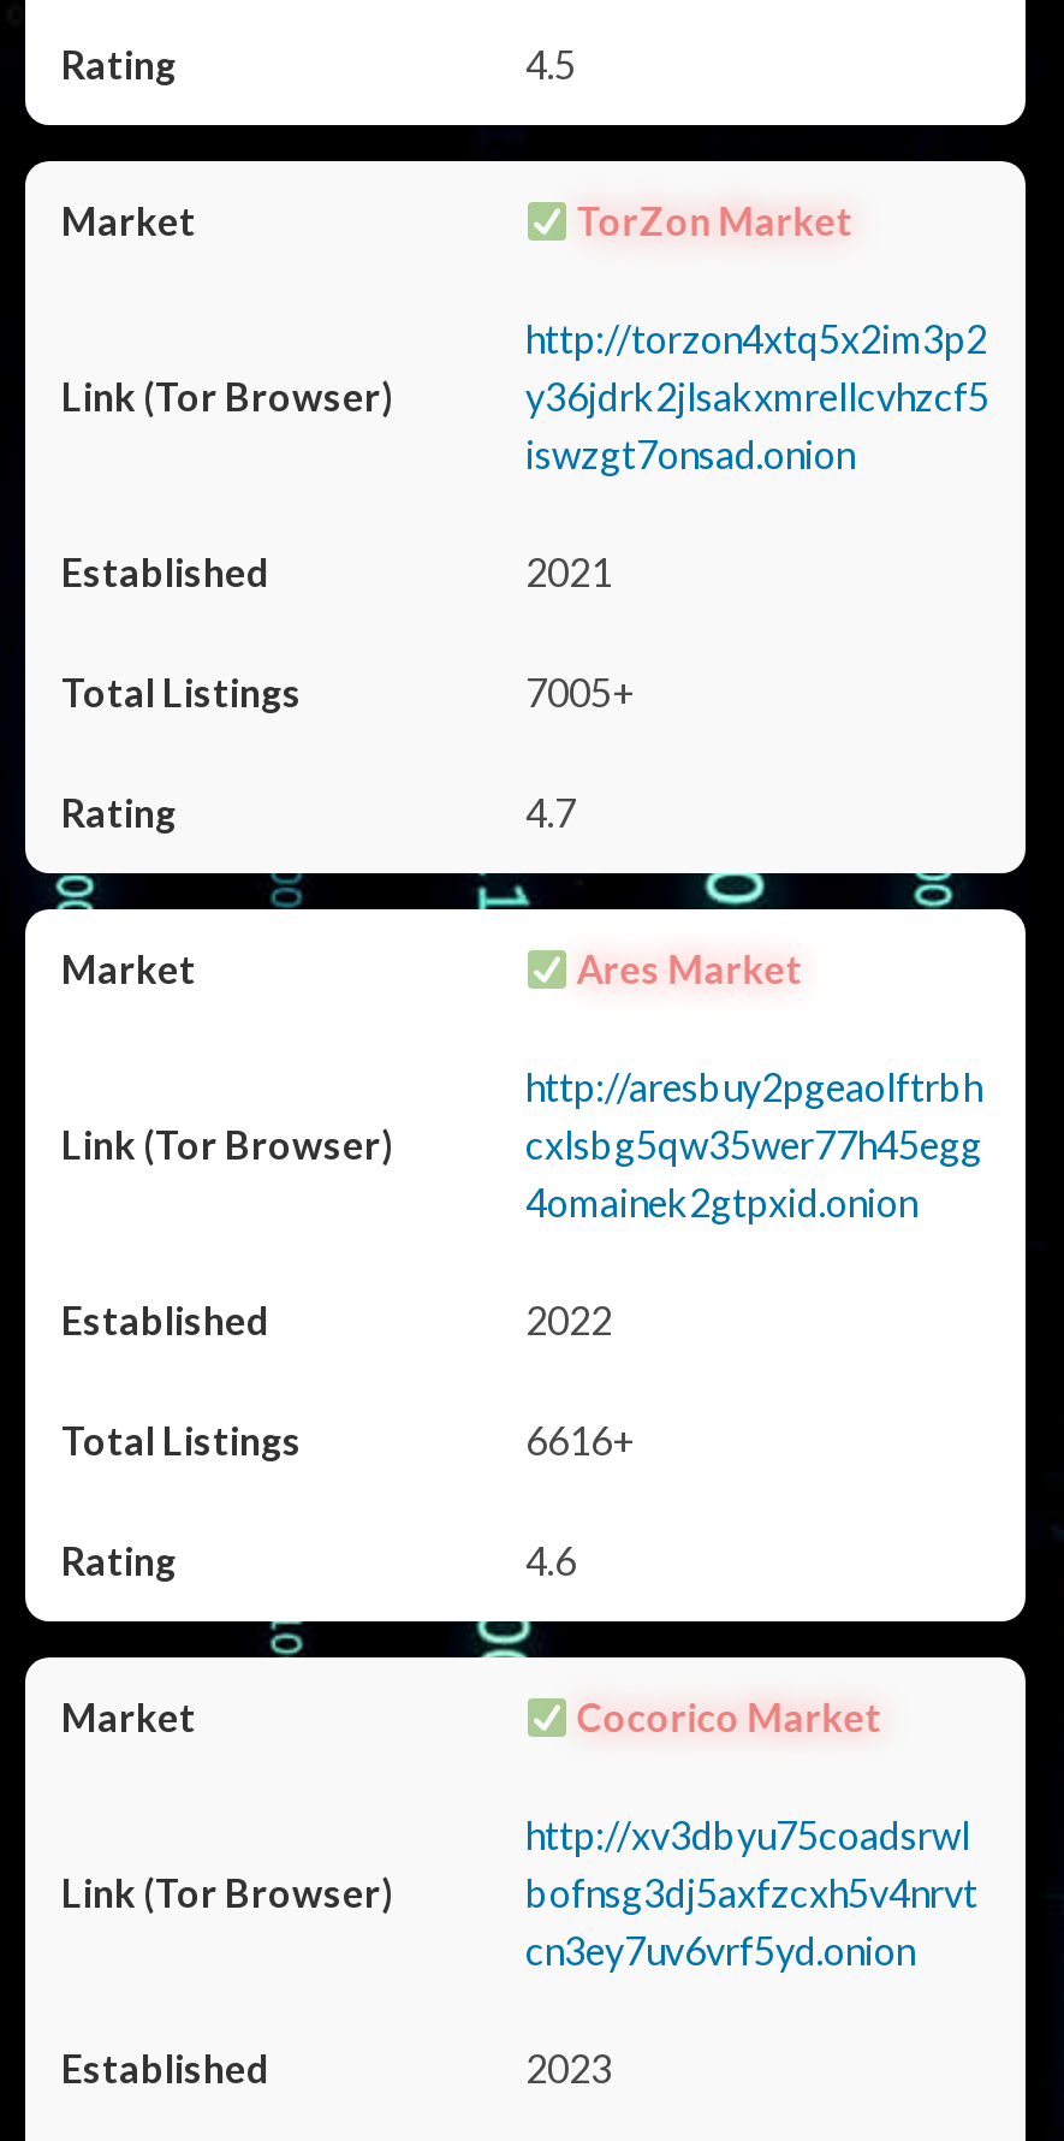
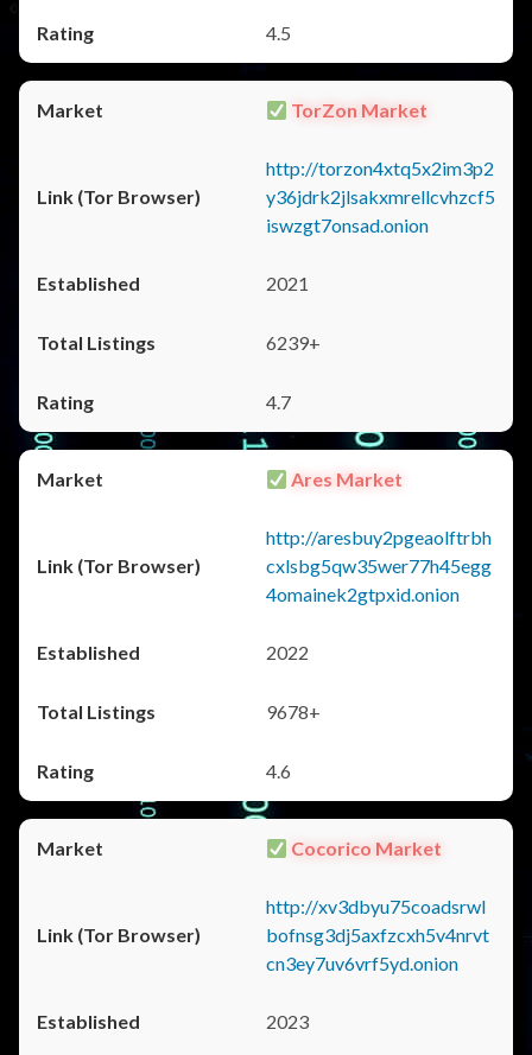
[525,669,636,714] 7005+ -> [266,331,321,354] 6239+
[525,1417,636,1463] 6616+ -> [266,700,321,723] 9678+

